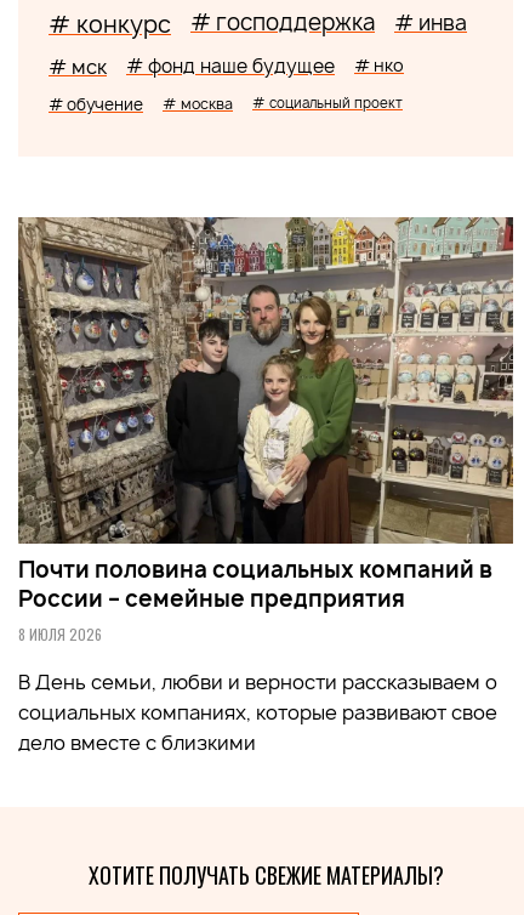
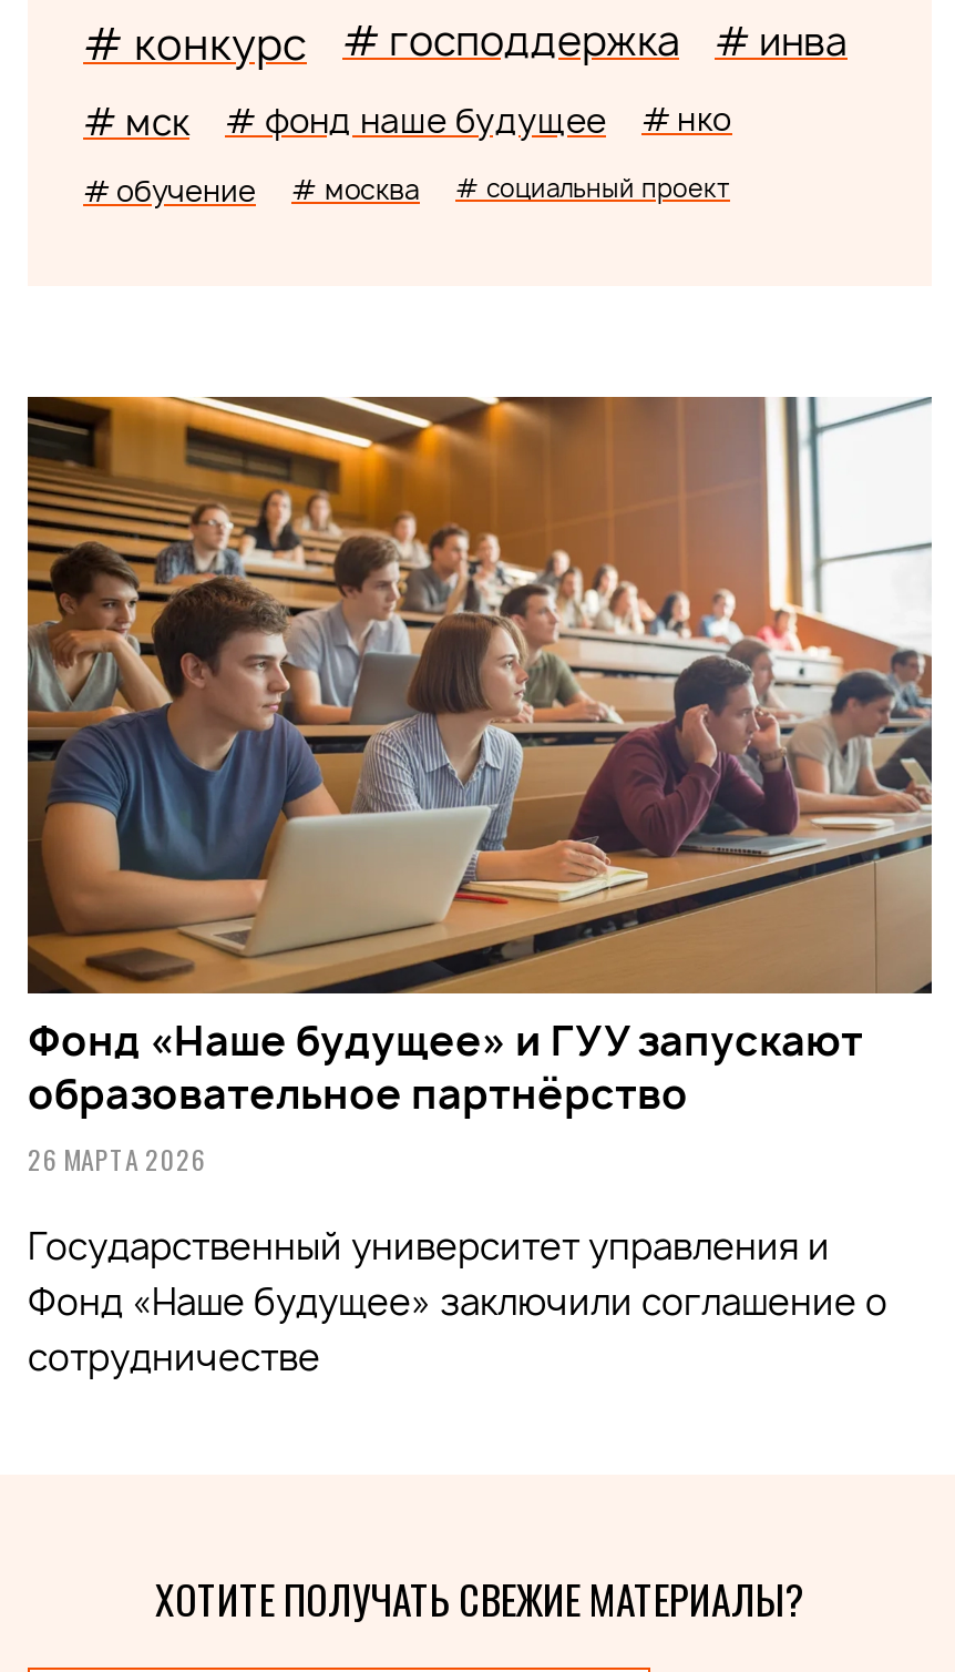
[17,216,514,645] [image] | Почти половина социальных компаний в | России – семейные предприятия | 8 ИЮЛЯ 2026 -> [25,395,932,1178] [image] | Фонд «Наше будущее» и ГУУ запускают | образовательное партнёрство | 26 МАРТА 2026
[18,669,497,756] В День семьи, любви и верности рассказываем о | социальных компаниях, которые развивают свое | дело вместе с близкими -> [28,1223,887,1382] Государственный университет управления и | Фонд «Наше будущее» заключили соглашение о | сотрудничестве

